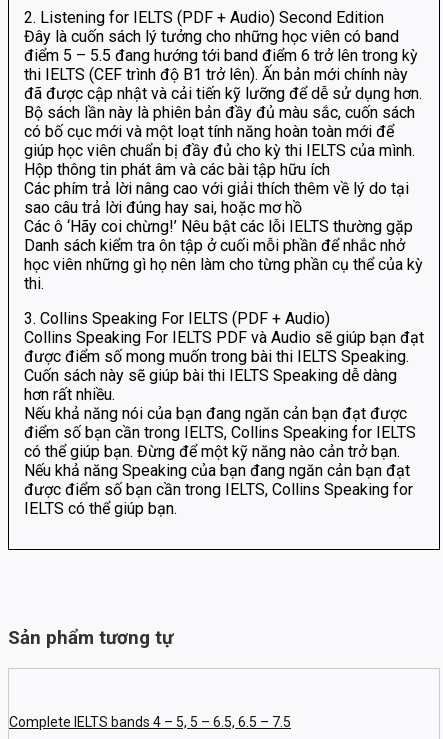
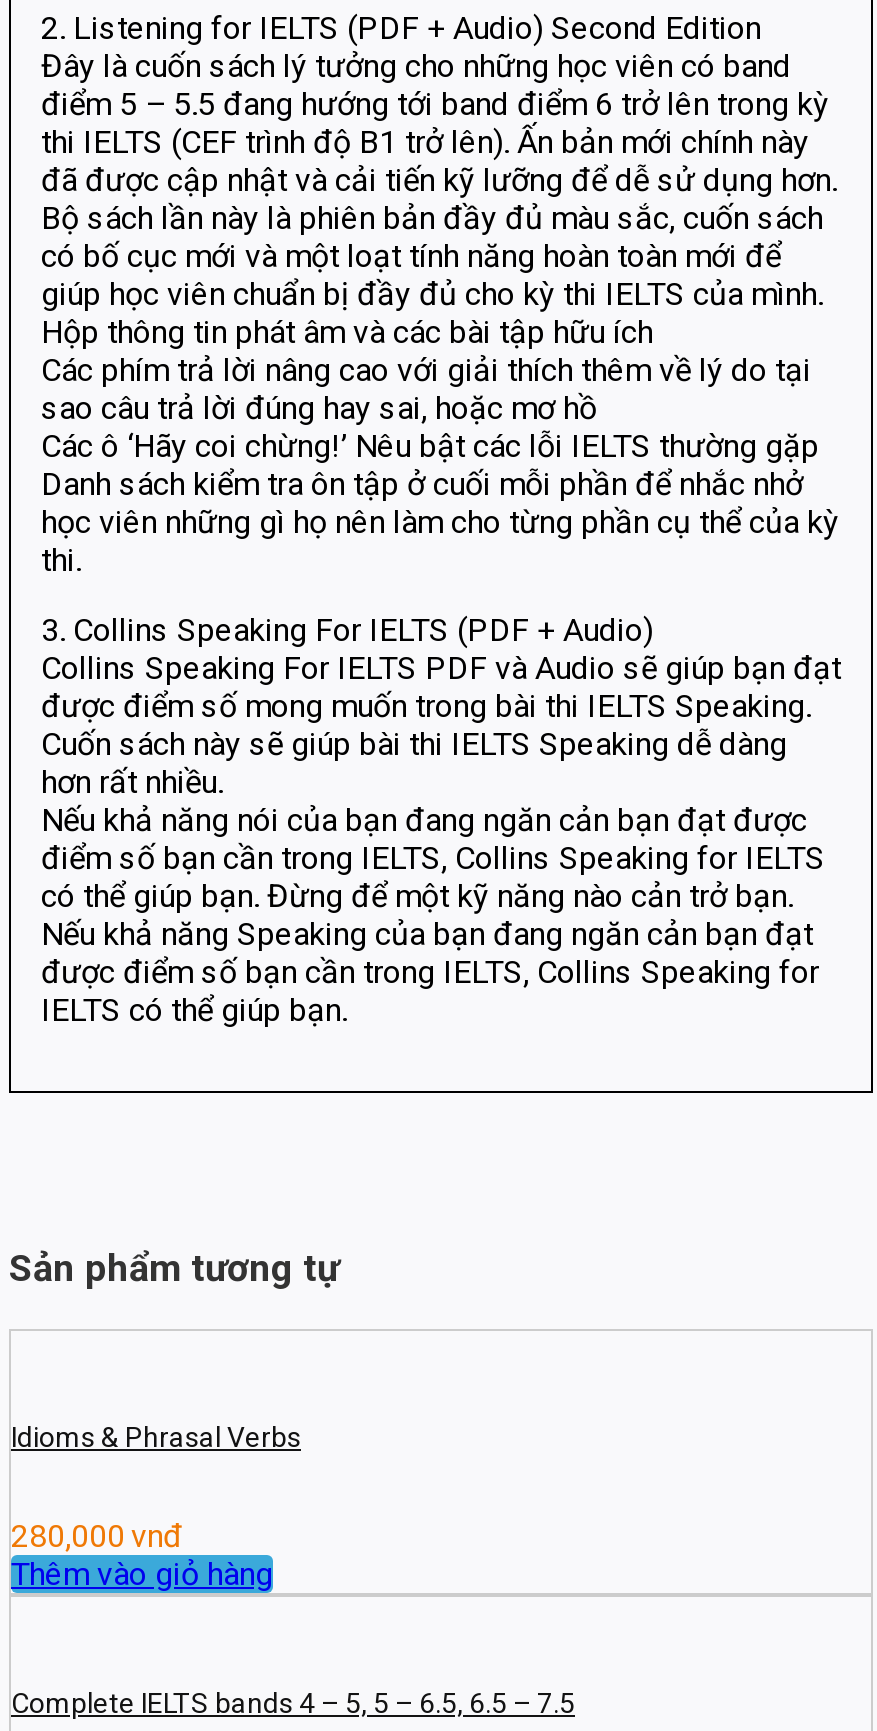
none -> [11,1420,301,1592] Idioms & Phrasal Verbs | 280,000 vnđ | Thêm vào giỏ hàng

